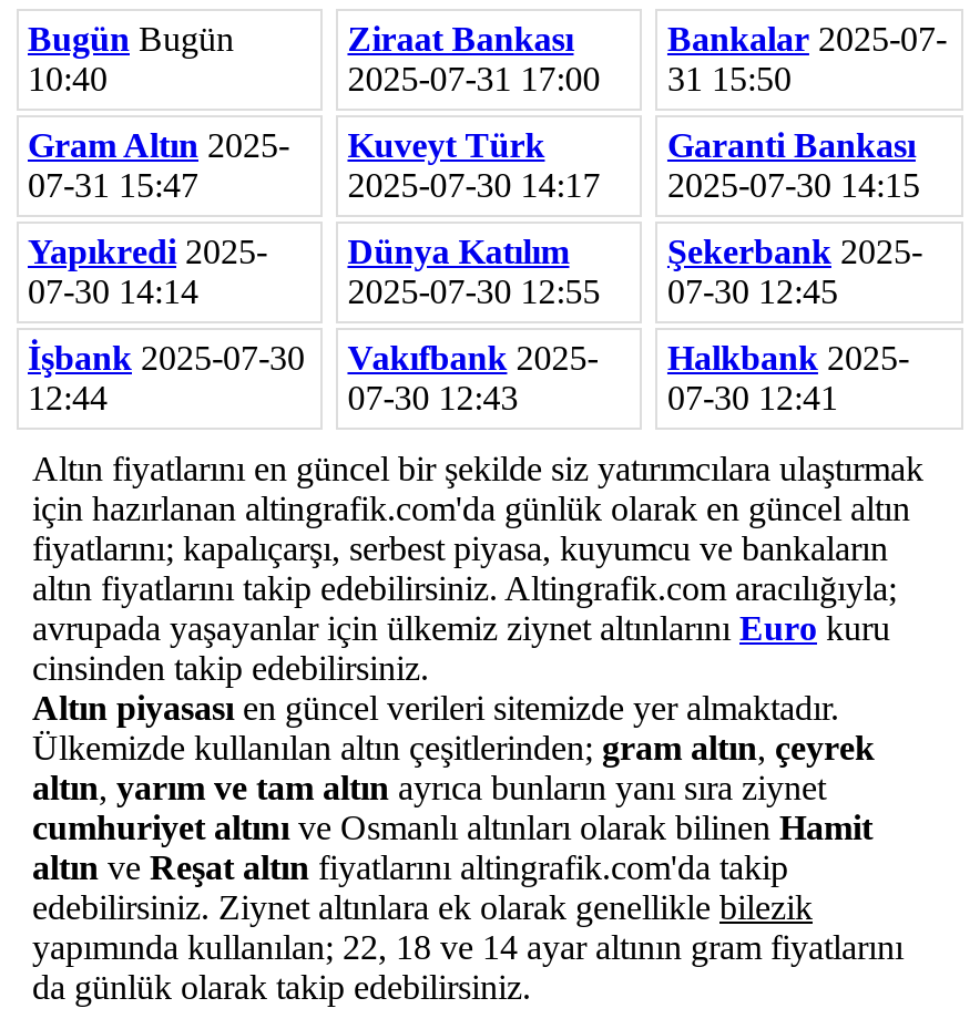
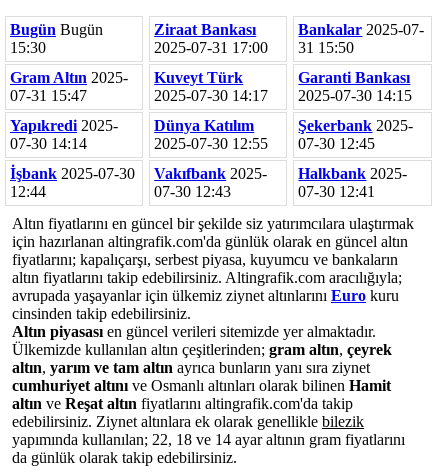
[28,60,108,97] 10:40 -> [10,39,46,56] 15:30

